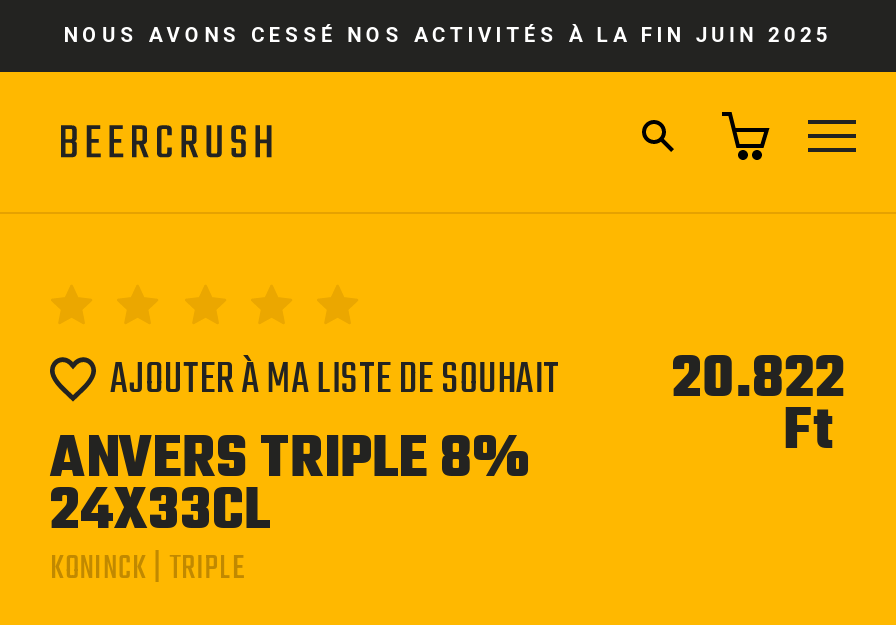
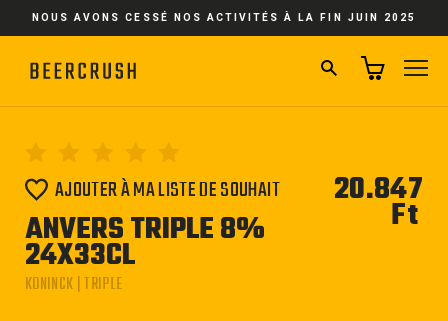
[110,334,846,426] AJOUTER À MA LISTE DE SOUHAIT 20.822 -> [55,167,423,213] AJOUTER À MA LISTE DE SOUHAIT 20.847

